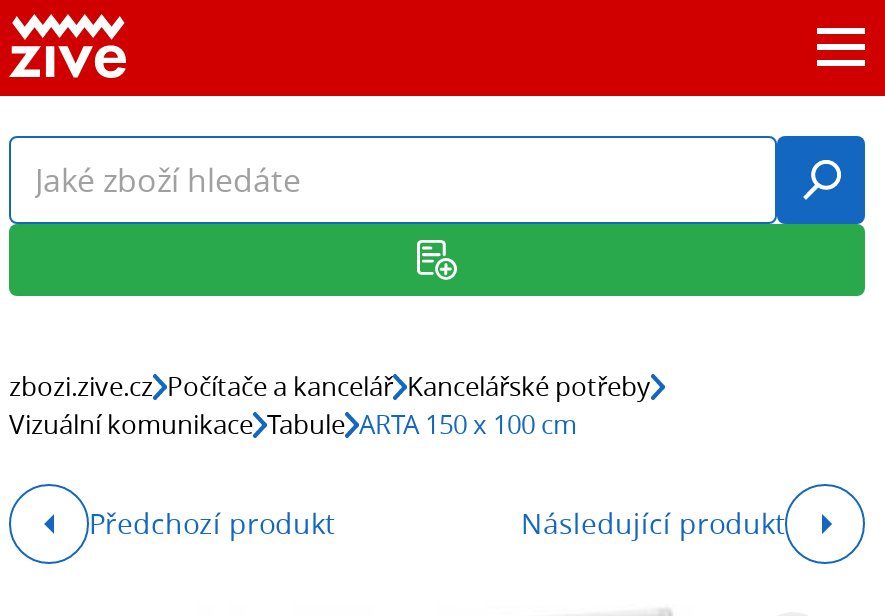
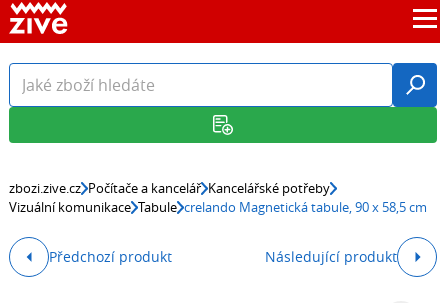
[9,406,577,442] Vizuální komunikace Tabule ARTA 150 x 100 cm -> [9,198,427,216] Vizuální komunikace Tabule crelando Magnetická tabule, 90 x 58,5 cm

